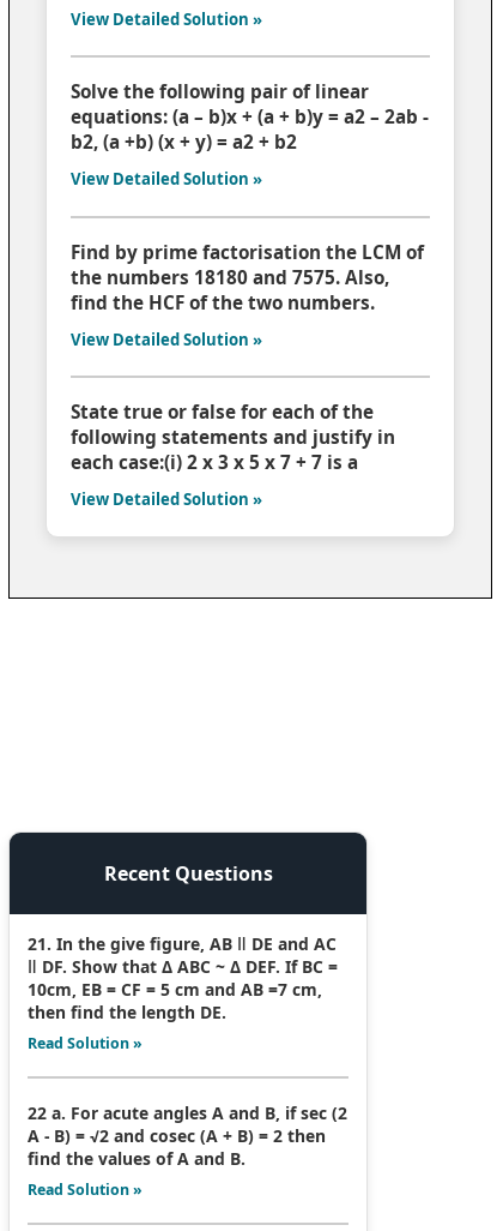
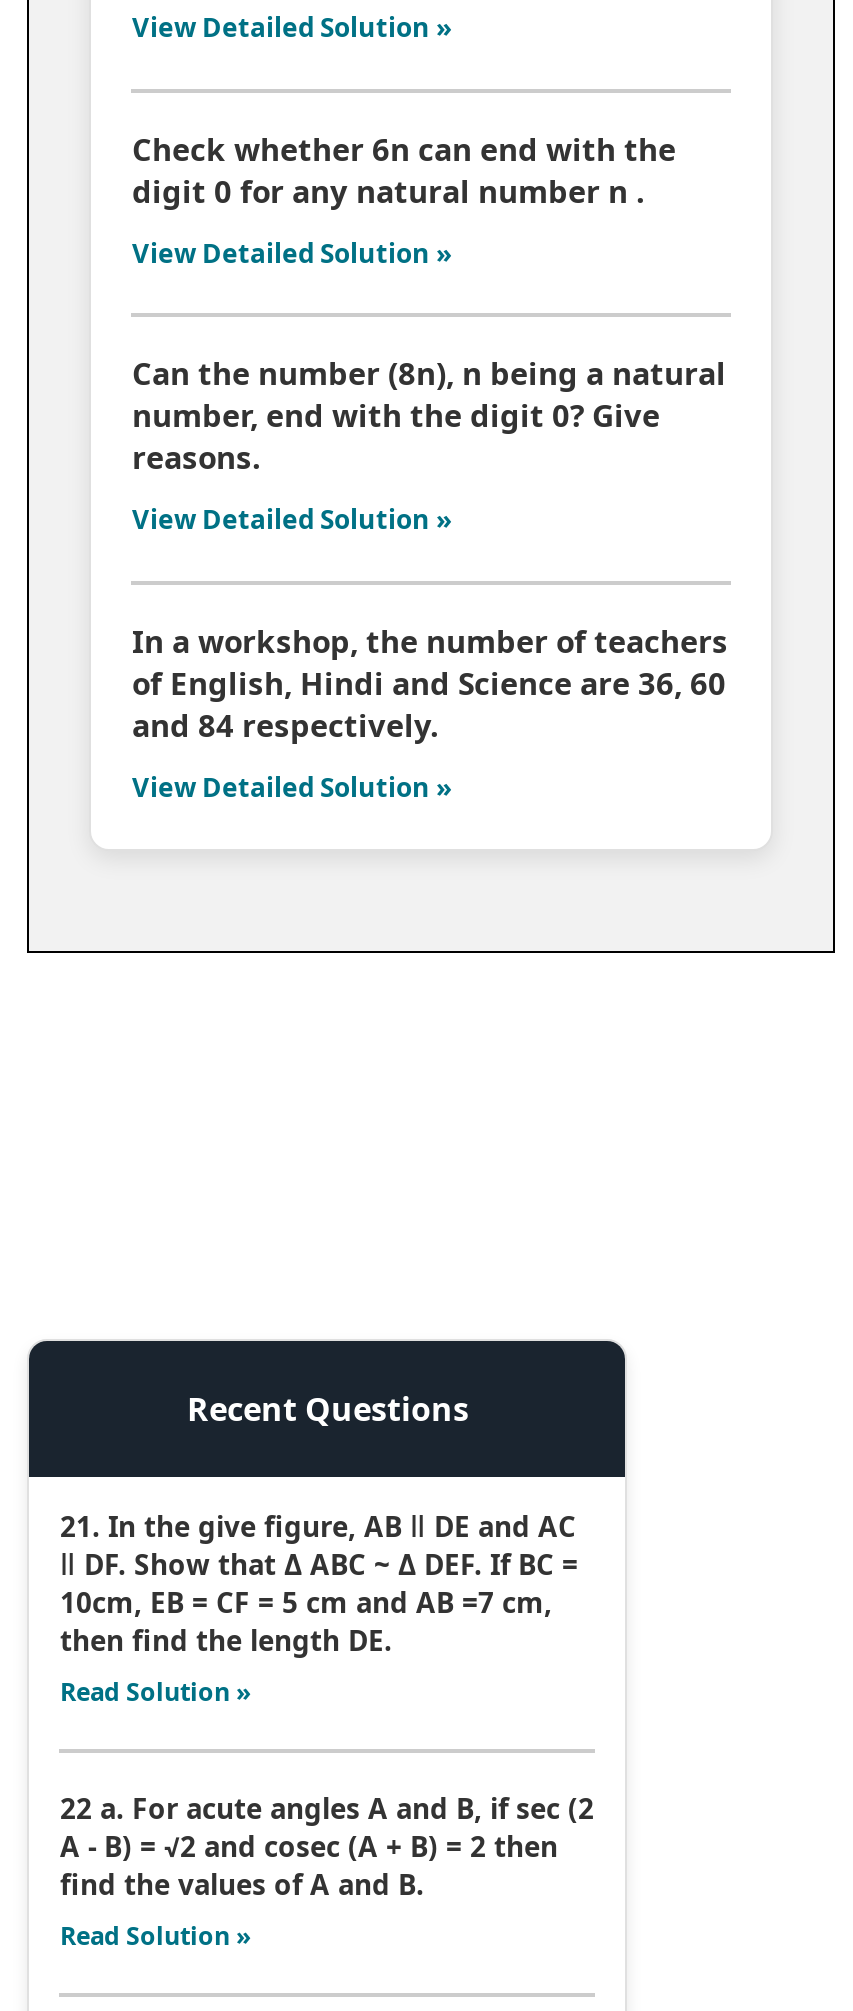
[71,80,429,154] Solve the following pair of linear | equations: (a – b)x + (a + b)y = a2 – 2ab - | b2, (a +b) (x + y) = a2 + b2 -> [132,129,676,211] Check whether 6n can end with the | digit 0 for any natural number n .
[71,240,425,314] Find by prime factorisation the LCM of | the numbers 18180 and 7575. Also, | find the HCF of the two numbers. -> [132,354,726,478] Can the number (8n), n being a natural | number, end with the digit 0? Give | reasons.
[71,400,396,475] State true or false for each of the | following statements and justify in | each case:(i) 2 x 3 x 5 x 7 + 7 is a -> [132,621,728,745] In a workshop, the number of teachers | of English, Hindi and Science are 36, 60 | and 84 respectively.

